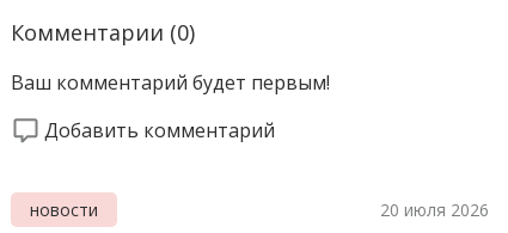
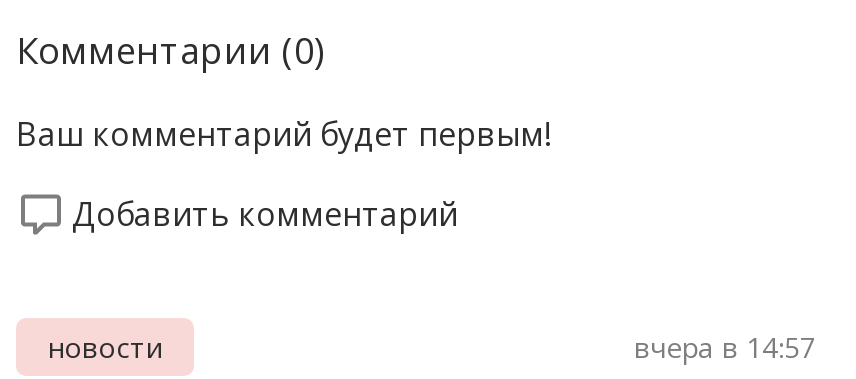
[380,198,489,221] 20 июля 2026 -> [634,328,816,366] вчера в 14:57

